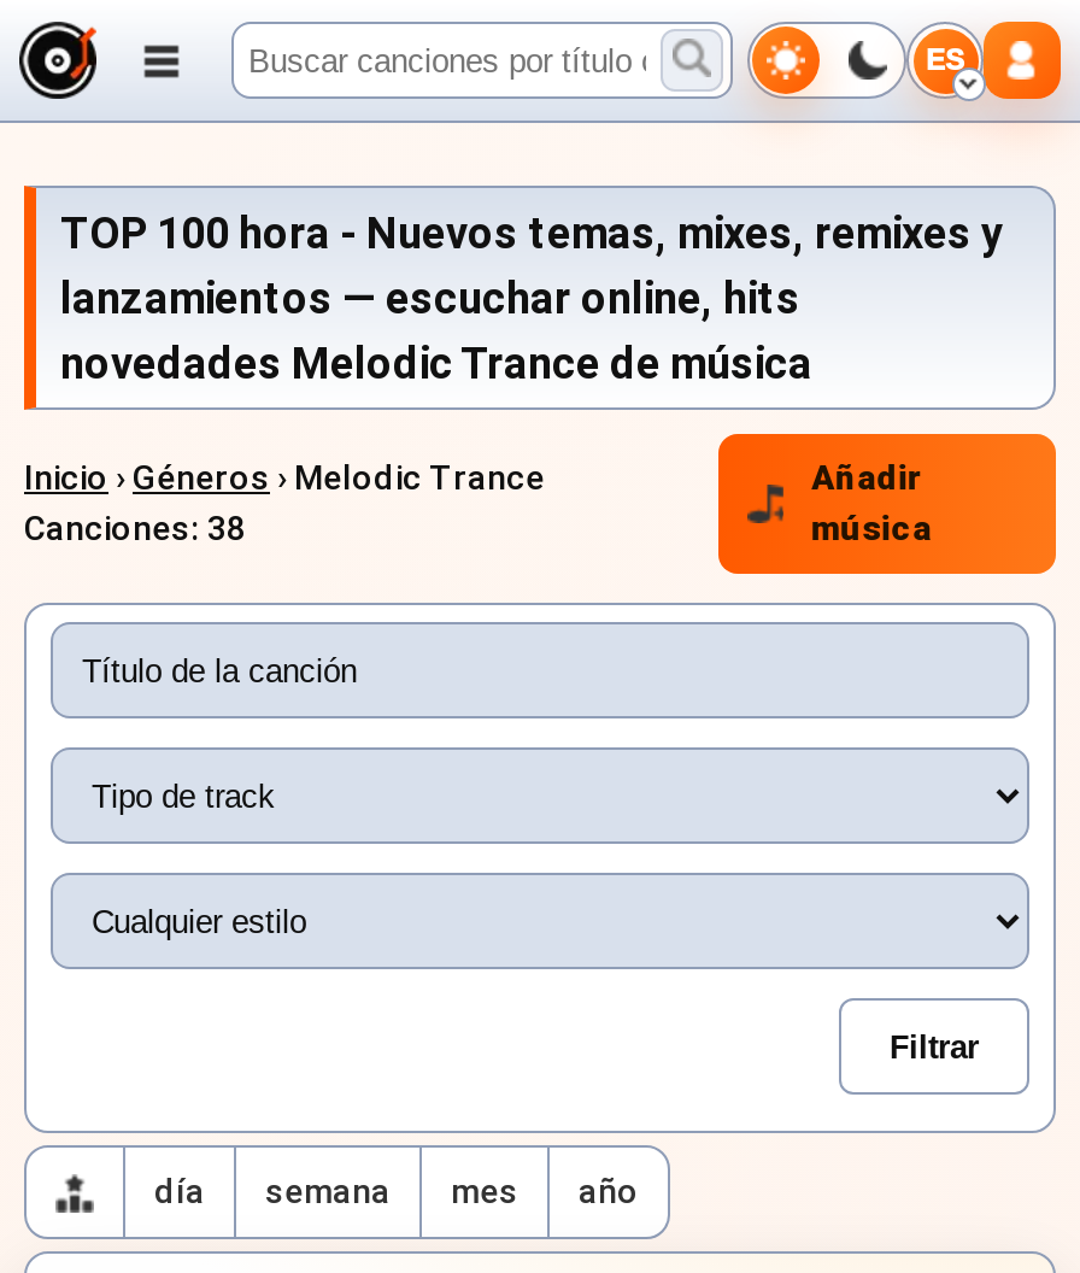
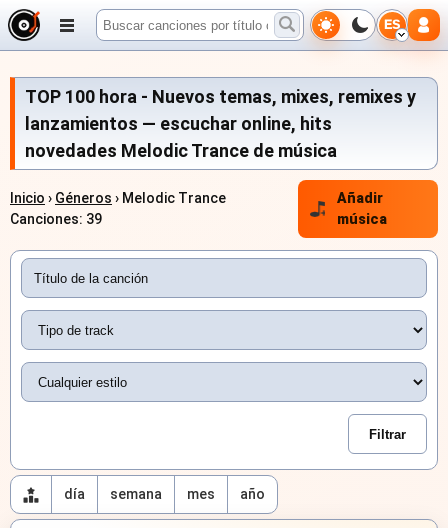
[24,509,246,547] Canciones: 38 -> [10,211,102,227] Canciones: 39

